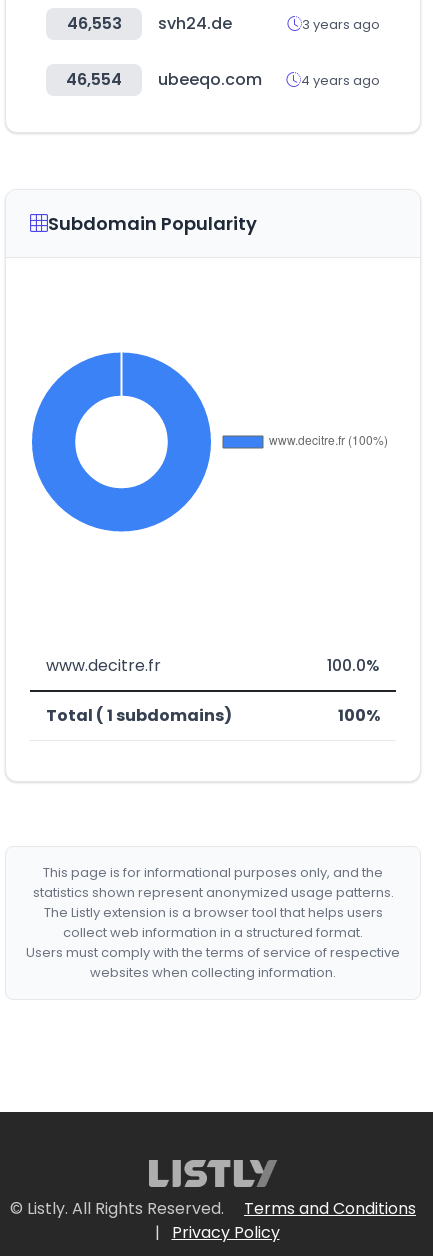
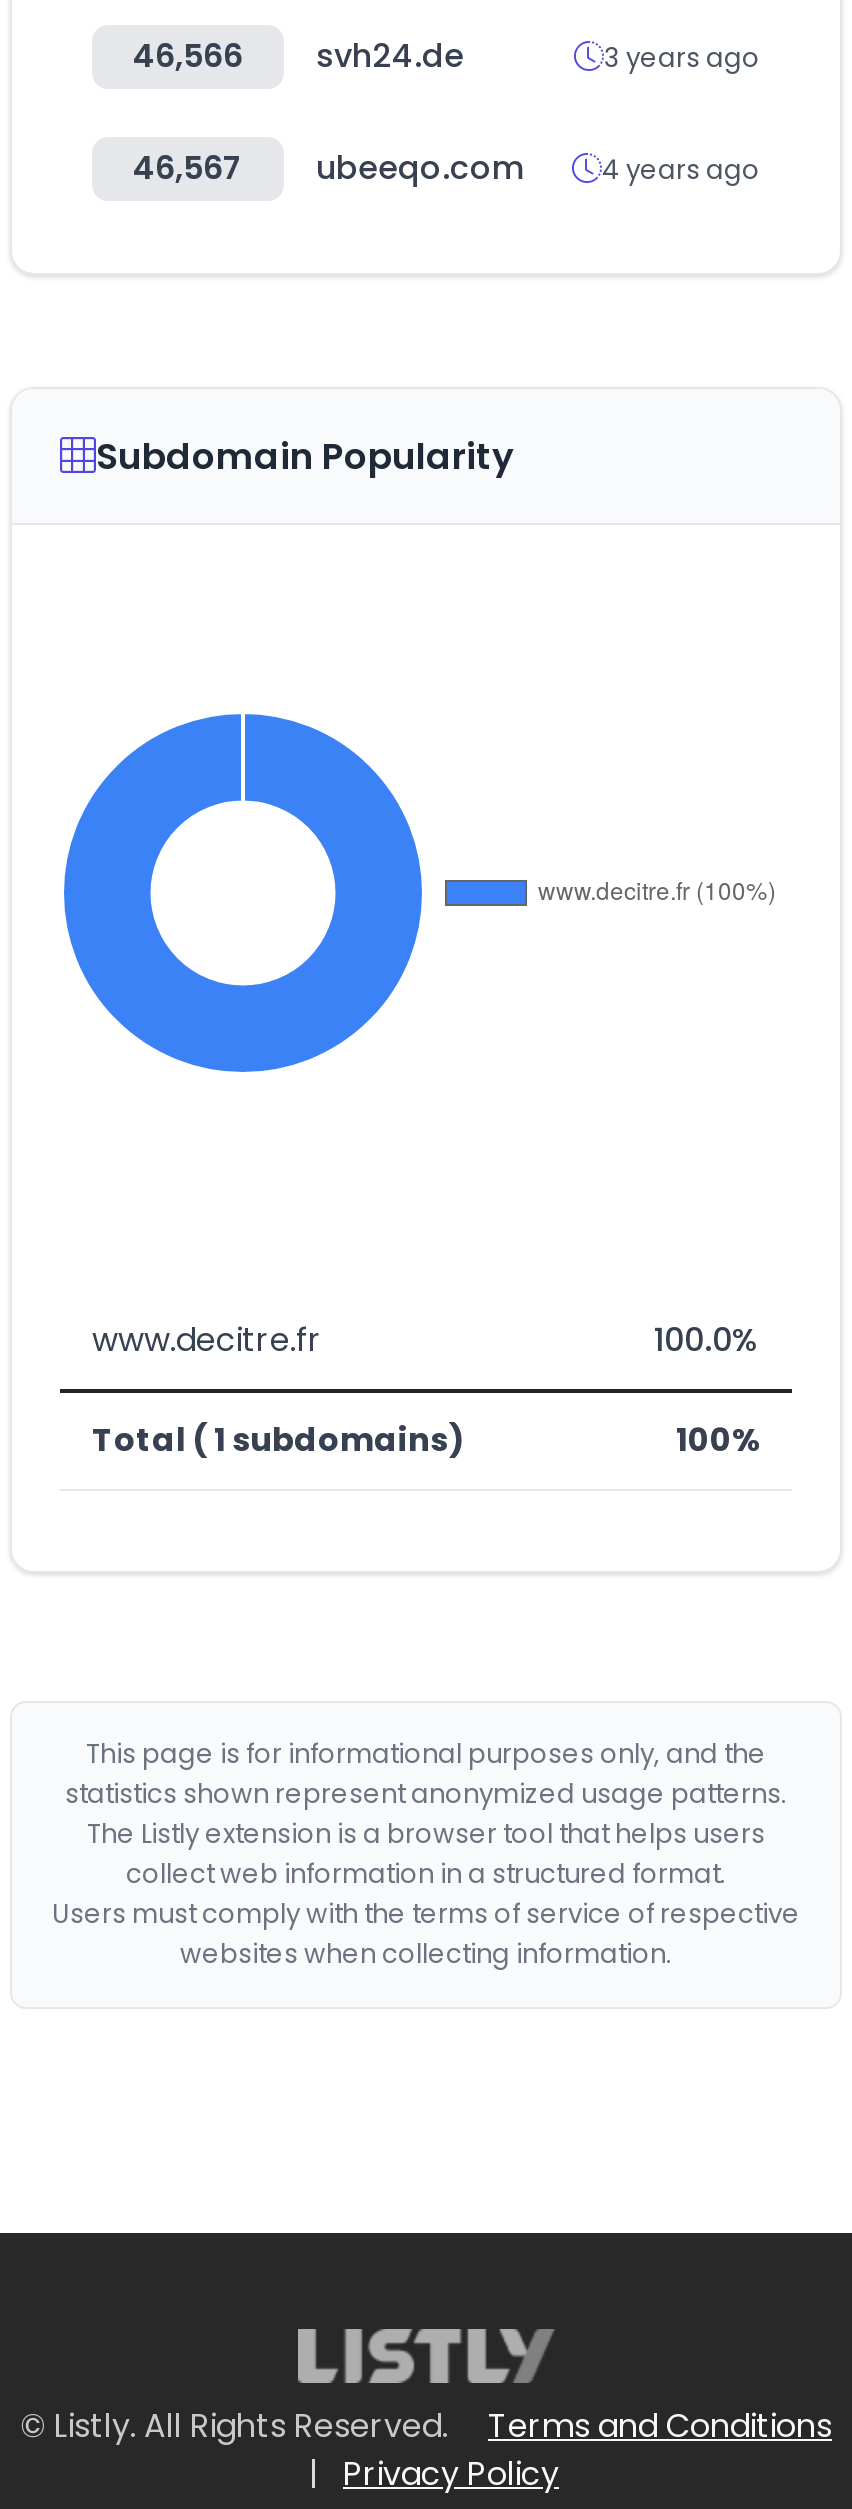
[66,12,232,35] 46,553 svh24.de -> [133,33,464,79] 46,566 svh24.de
[66,68,262,91] 46,554 ubeeqo.com -> [133,145,524,191] 46,567 ubeeqo.com

